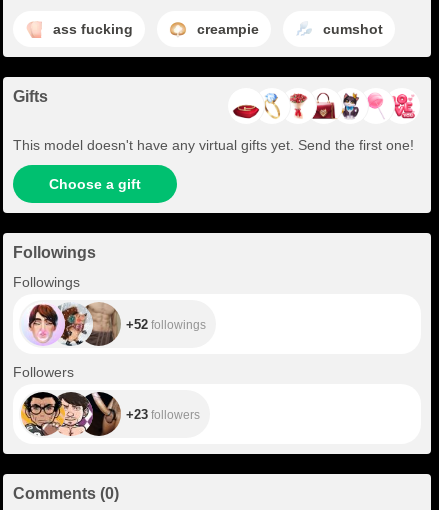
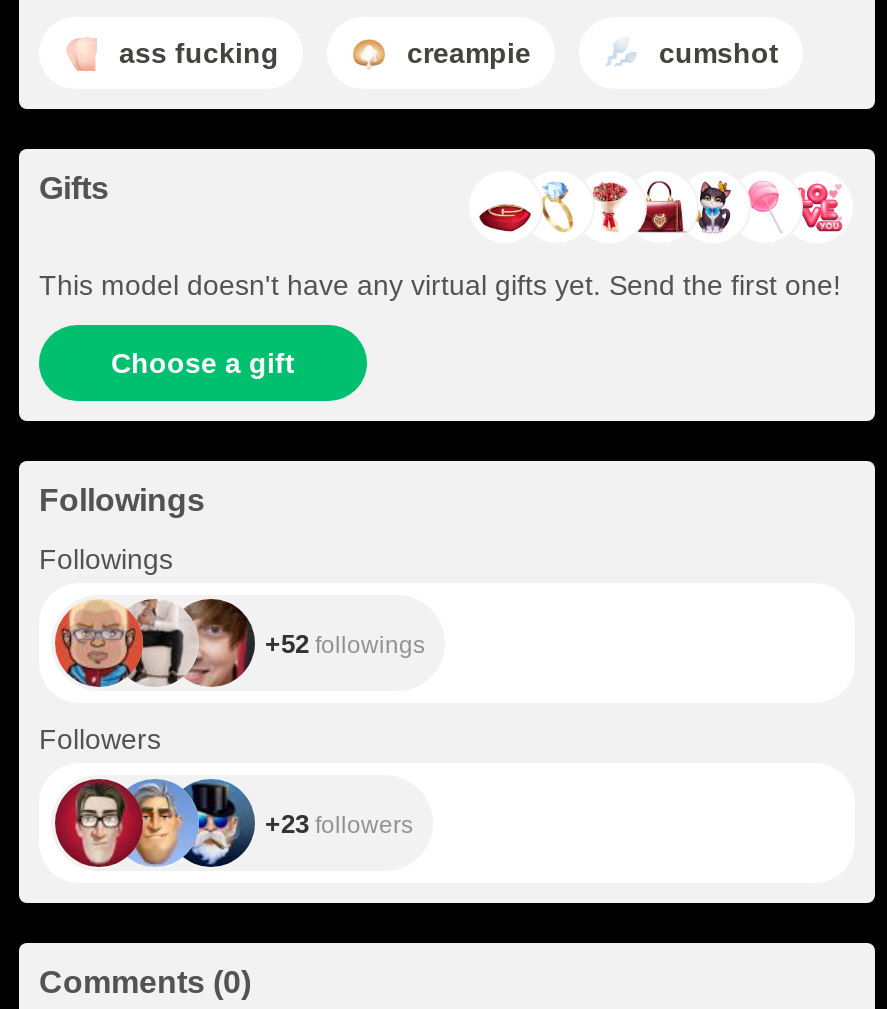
[21,303,120,346] [image] -> [53,599,255,689] [image]
[20,391,121,436] [image] -> [53,777,257,867] [image]

